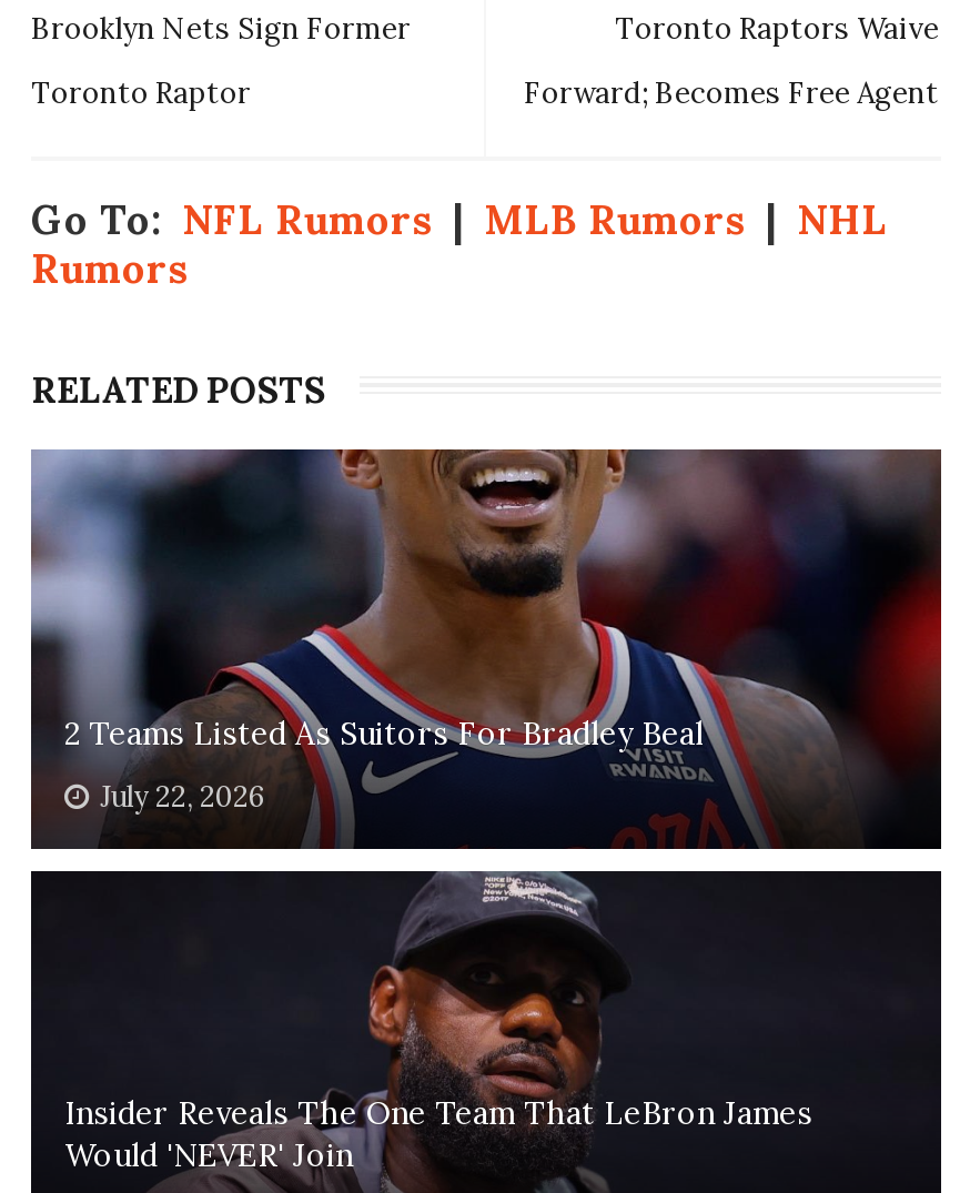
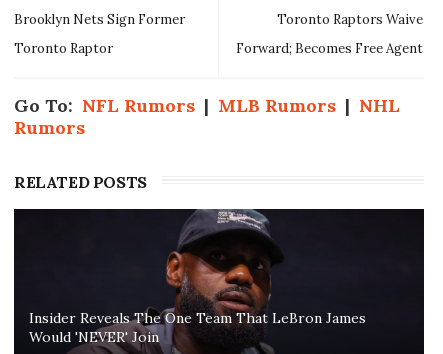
[29,447,943,851] [image] | 2 Teams Listed As Suitors For Bradley Beal | July 22, 2026 -> none

